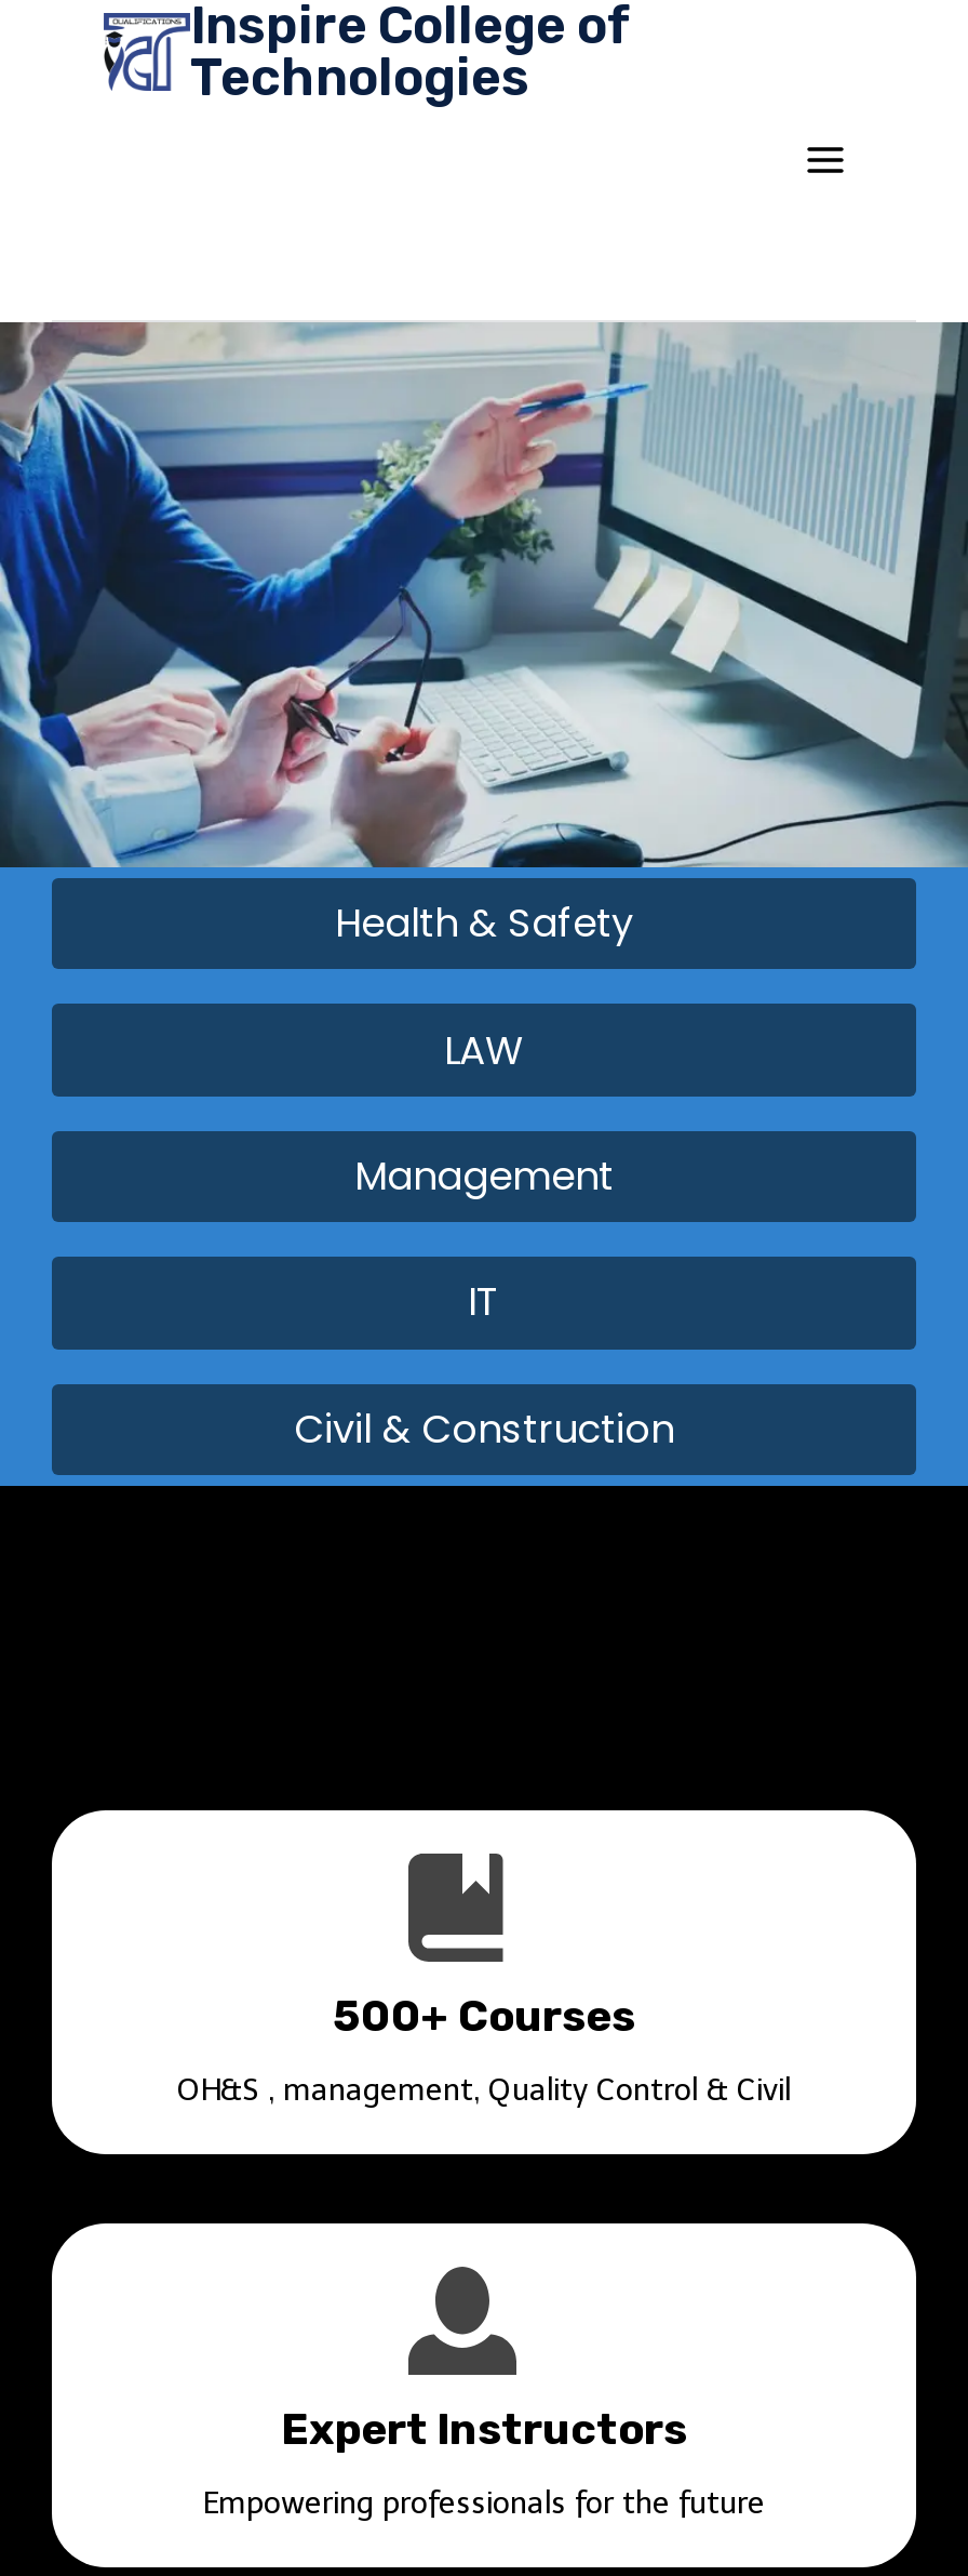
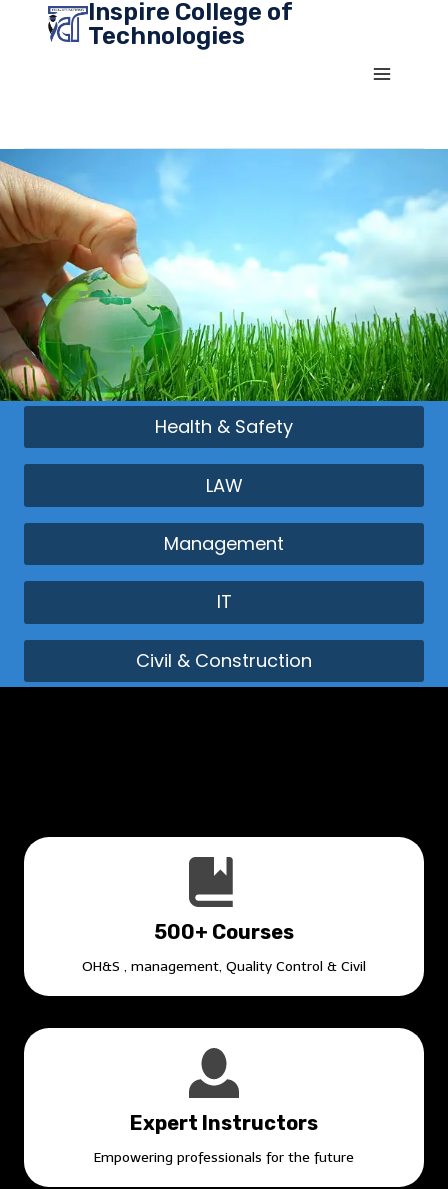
[6,320,962,869] [image] -> [3,148,445,402] [image]

